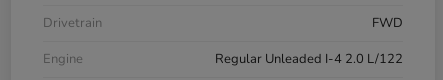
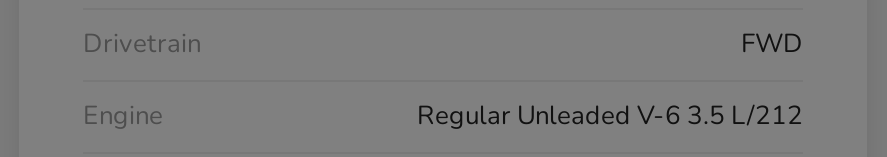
[215,50,403,68] Regular Unleaded I-4 2.0 L/122 -> [417,98,803,134] Regular Unleaded V-6 3.5 L/212

